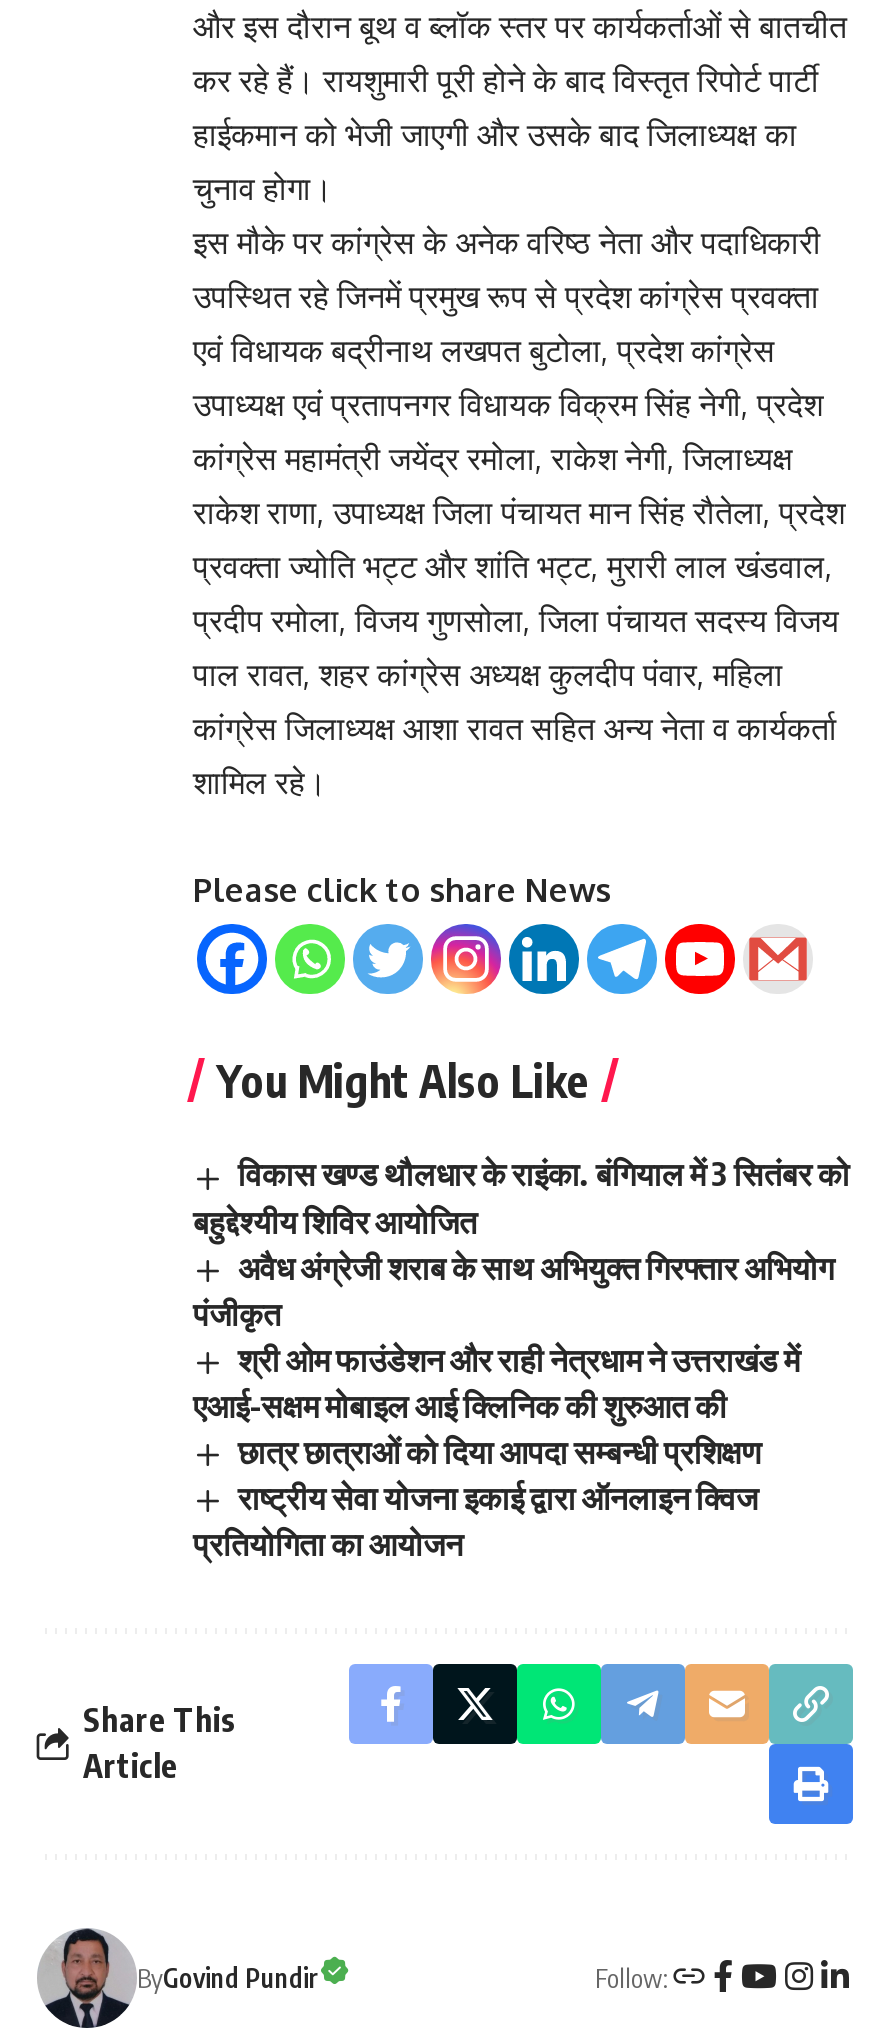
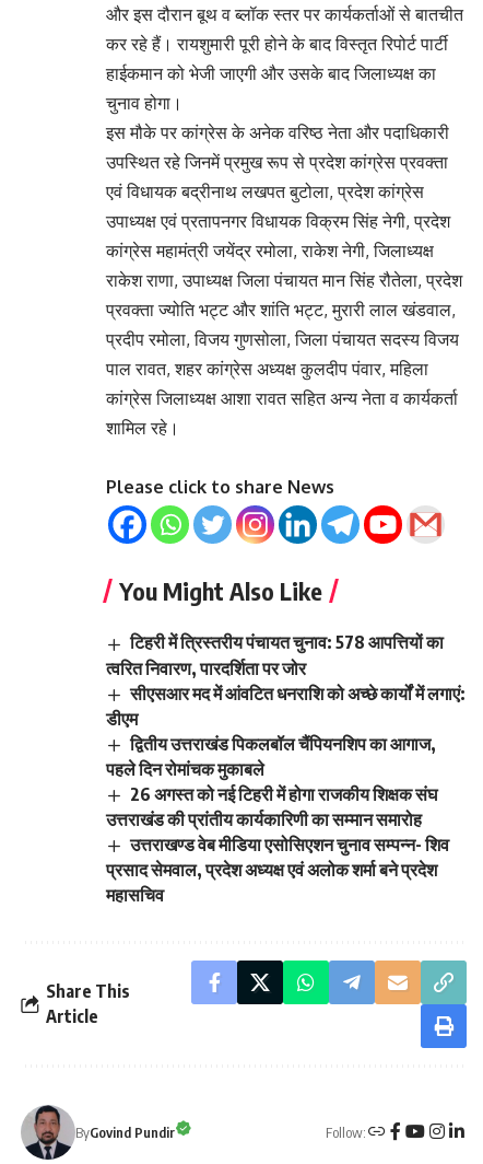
[193,1155,850,1564] विकास खण्ड थौलधार के राइंका. बंगियाल में 3 सितंबर को | बहुद्देश्यीय शिविर आयोजित | अवैध अंग्रेजी शराब के साथ अभियुक्त गिरफ्तार अभियोग | पंजीकृत | श्री ओम फाउंडेशन और राही नेत्रधाम ने उत्तराखंड में | एआई-सक्षम मोबाइल आई क्लिनिक की शुरुआत की | छात्र छात्राओं को दिया आपदा सम्बन्धी प्रशिक्षण | राष्ट्रीय सेवा योजना इकाई द्वारा ऑनलाइन क्विज | प्रतियोगिता का आयोजन -> [106,632,466,906] टिहरी में त्रिस्तरीय पंचायत चुनाव: 578 आपत्तियों का | त्वरित निवारण, पारदर्शिता पर जोर | सीएसआर मद में आंवटित धनराशि को अच्छे कार्यों में लगाएं: | डीएम | द्वितीय उत्तराखंड पिकलबॉल चैंपियनशिप का आगाज, | पहले दिन रोमांचक मुकाबले | 26 अगस्त को नई टिहरी में होगा राजकीय शिक्षक संघ | उत्तराखंड की प्रांतीय कार्यकारिणी का सम्मान समारोह | उत्तराखण्ड वेब मीडिया एसोसिएशन चुनाव सम्पन्न- शिव | प्रसाद सेमवाल, प्रदेश अध्यक्ष एवं अलोक शर्मा बने प्रदेश | महासचिव

